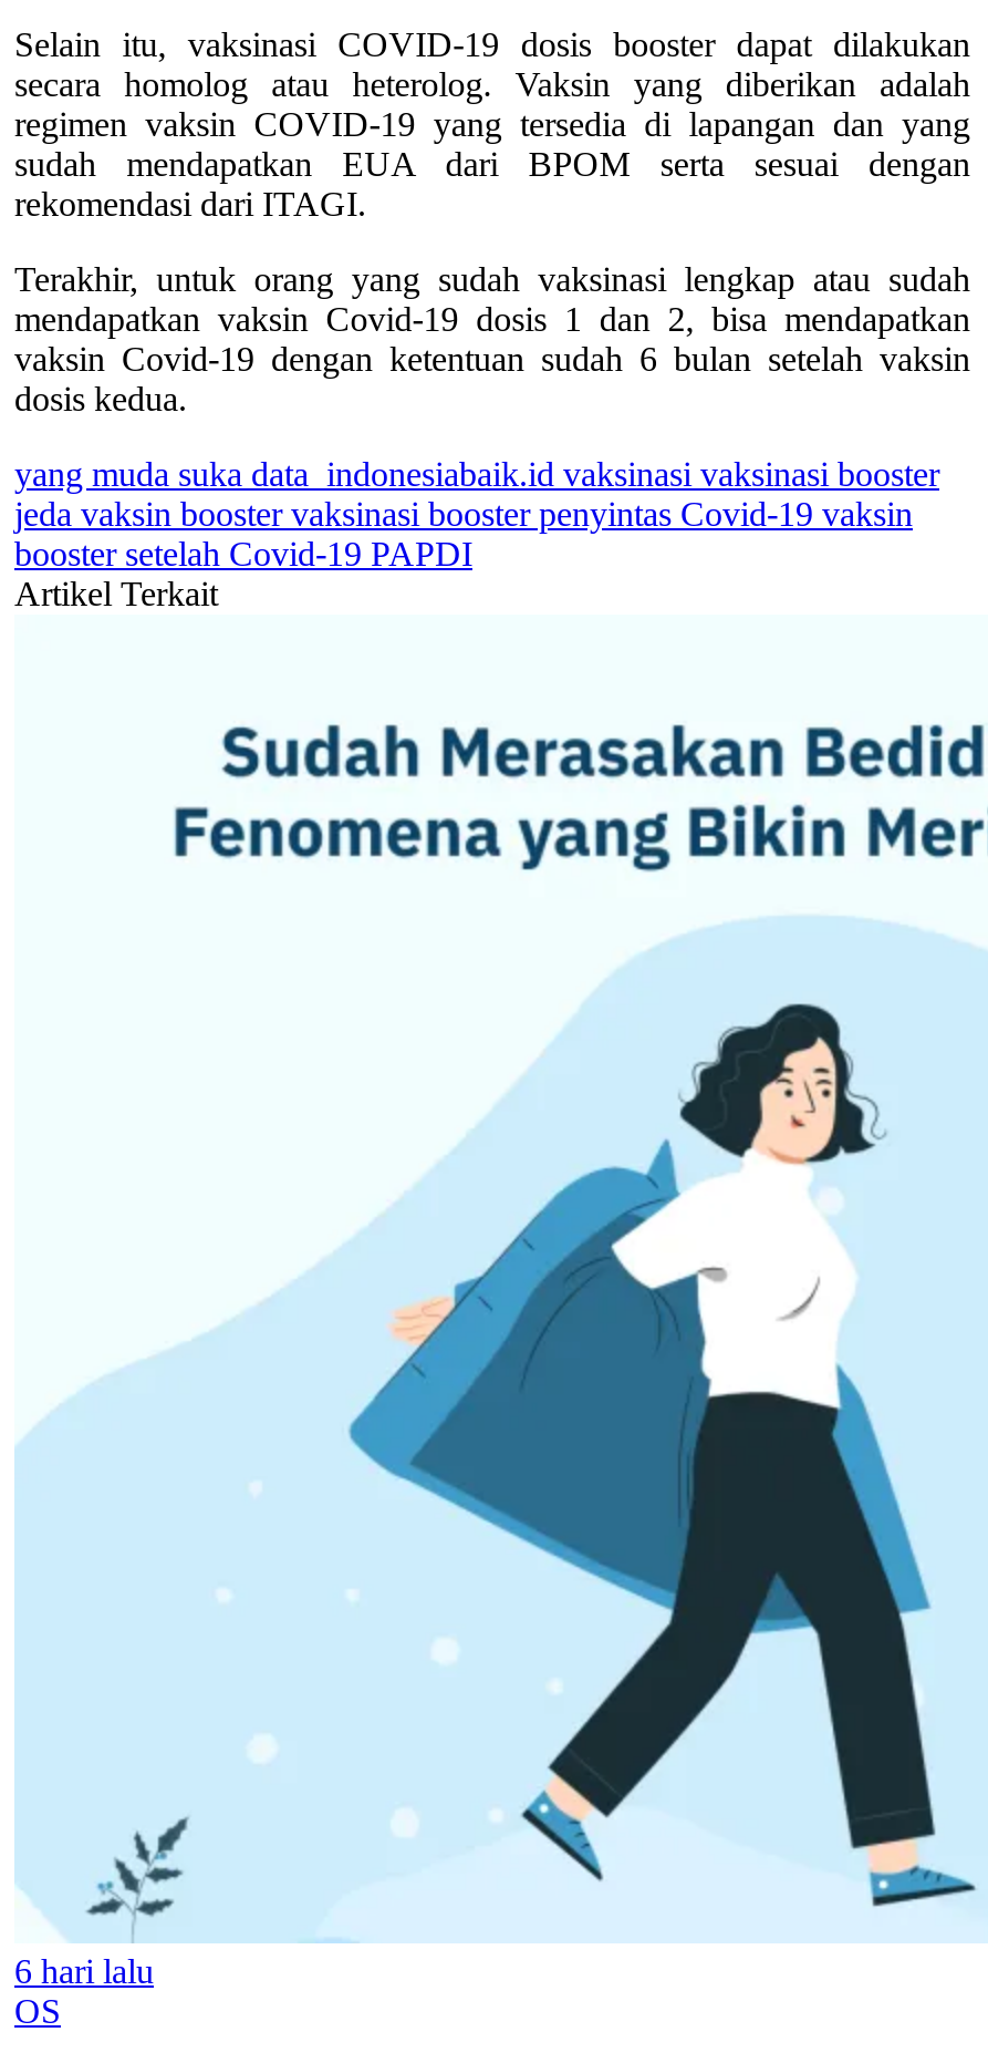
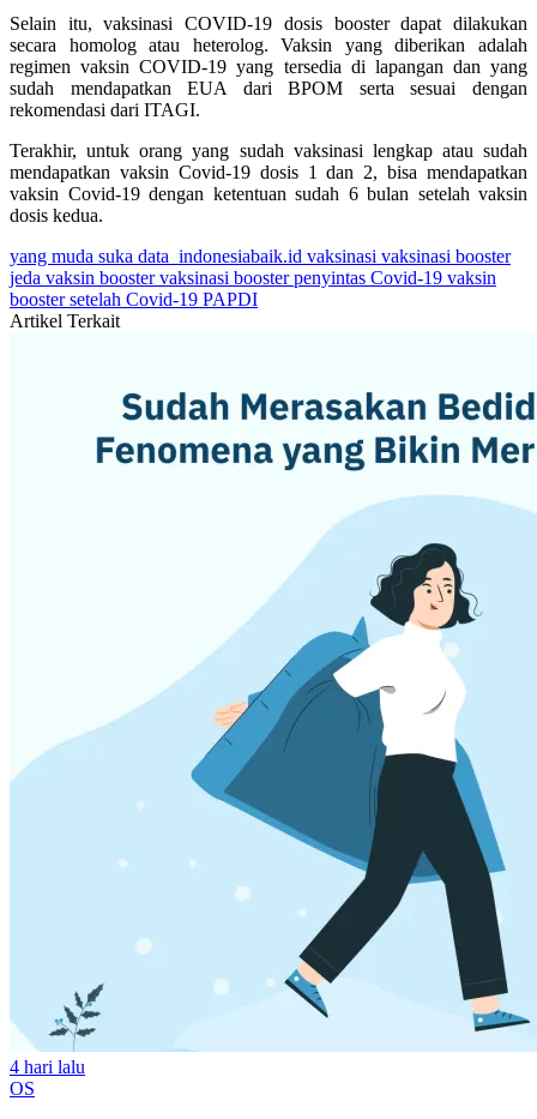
[14,1953,154,1991] 6 hari lalu -> [10,1057,85,1077] 4 hari lalu

